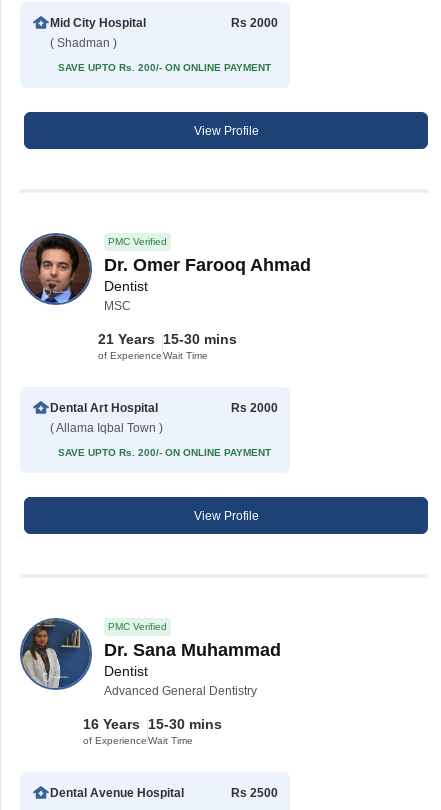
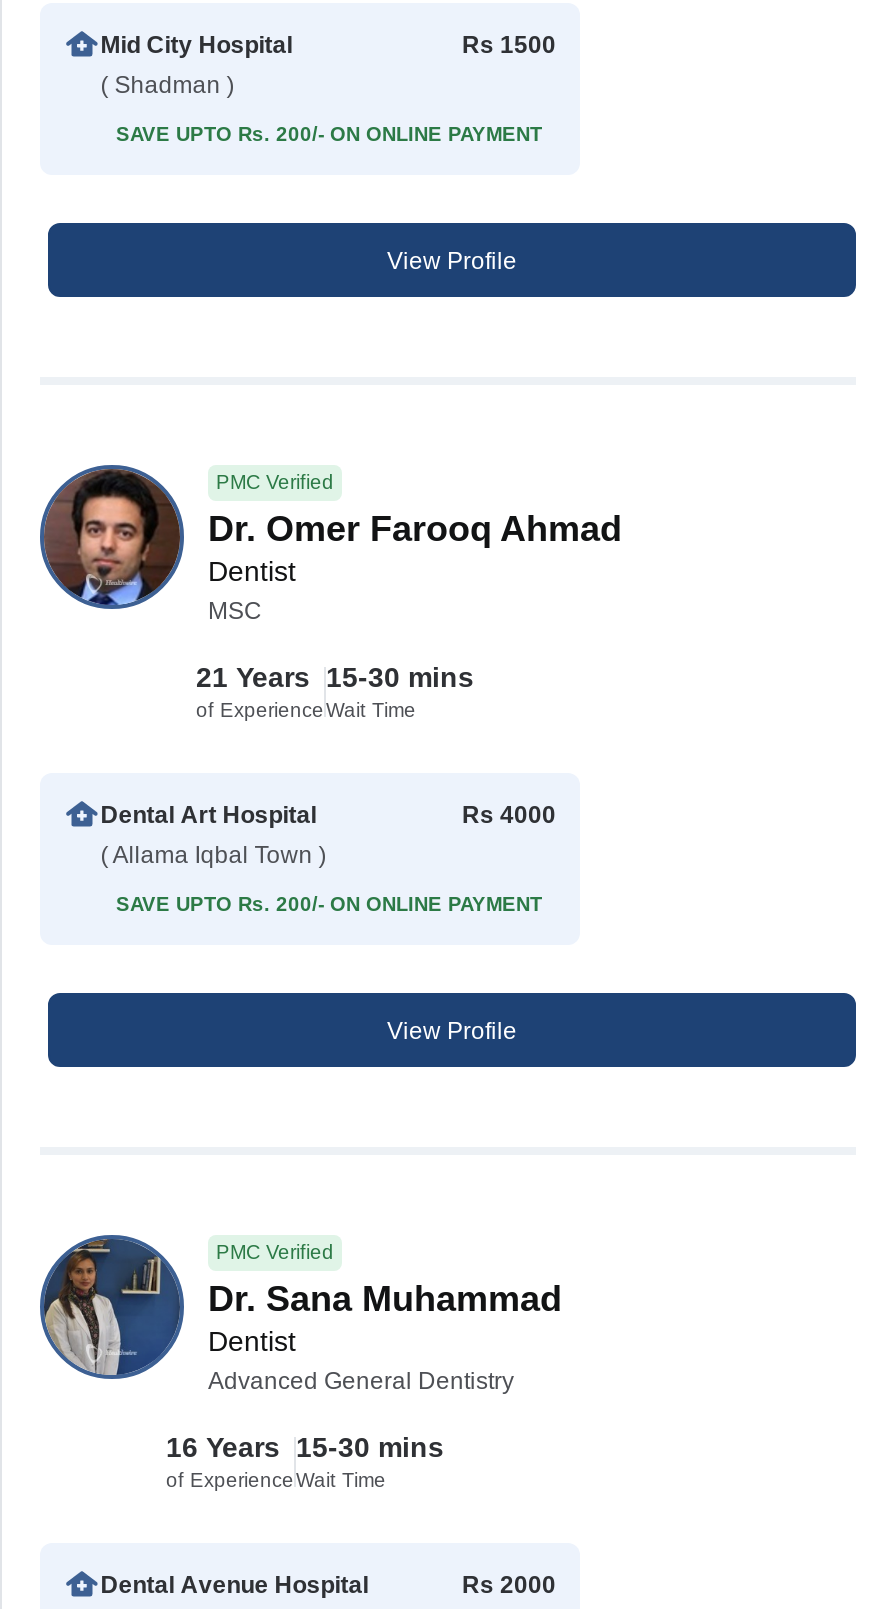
[231,16,278,30] Rs 2000 -> [462,31,556,59] Rs 1500
[231,401,278,415] Rs 2000 -> [462,801,556,829] Rs 4000
[231,786,278,800] Rs 2500 -> [462,1571,556,1599] Rs 2000

